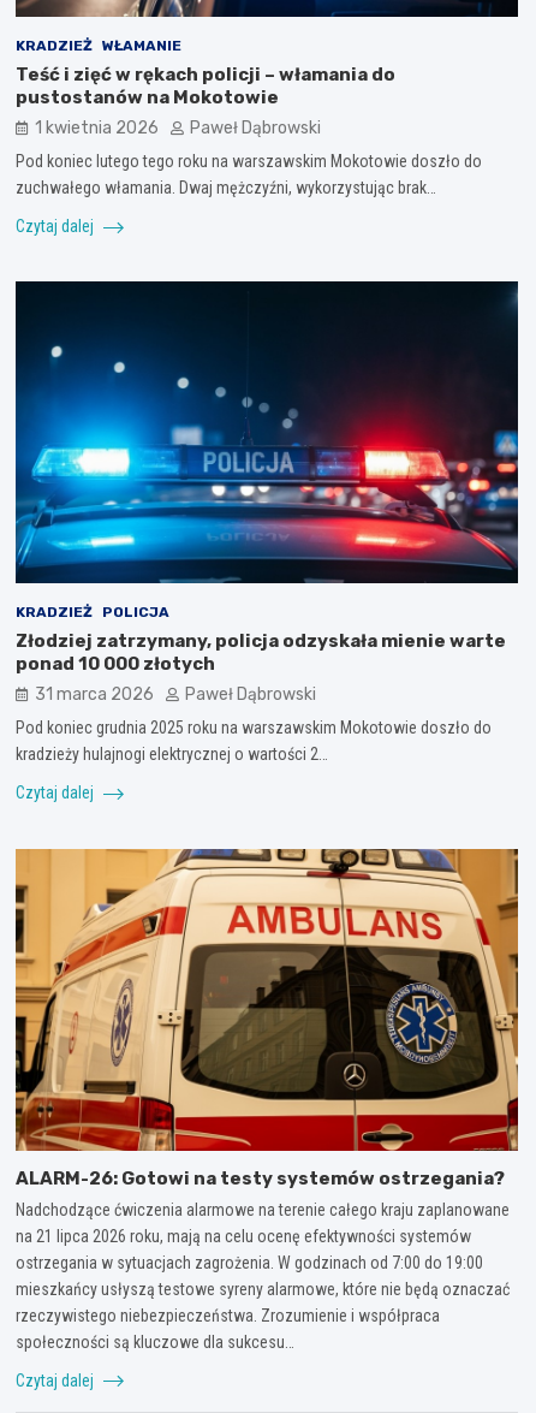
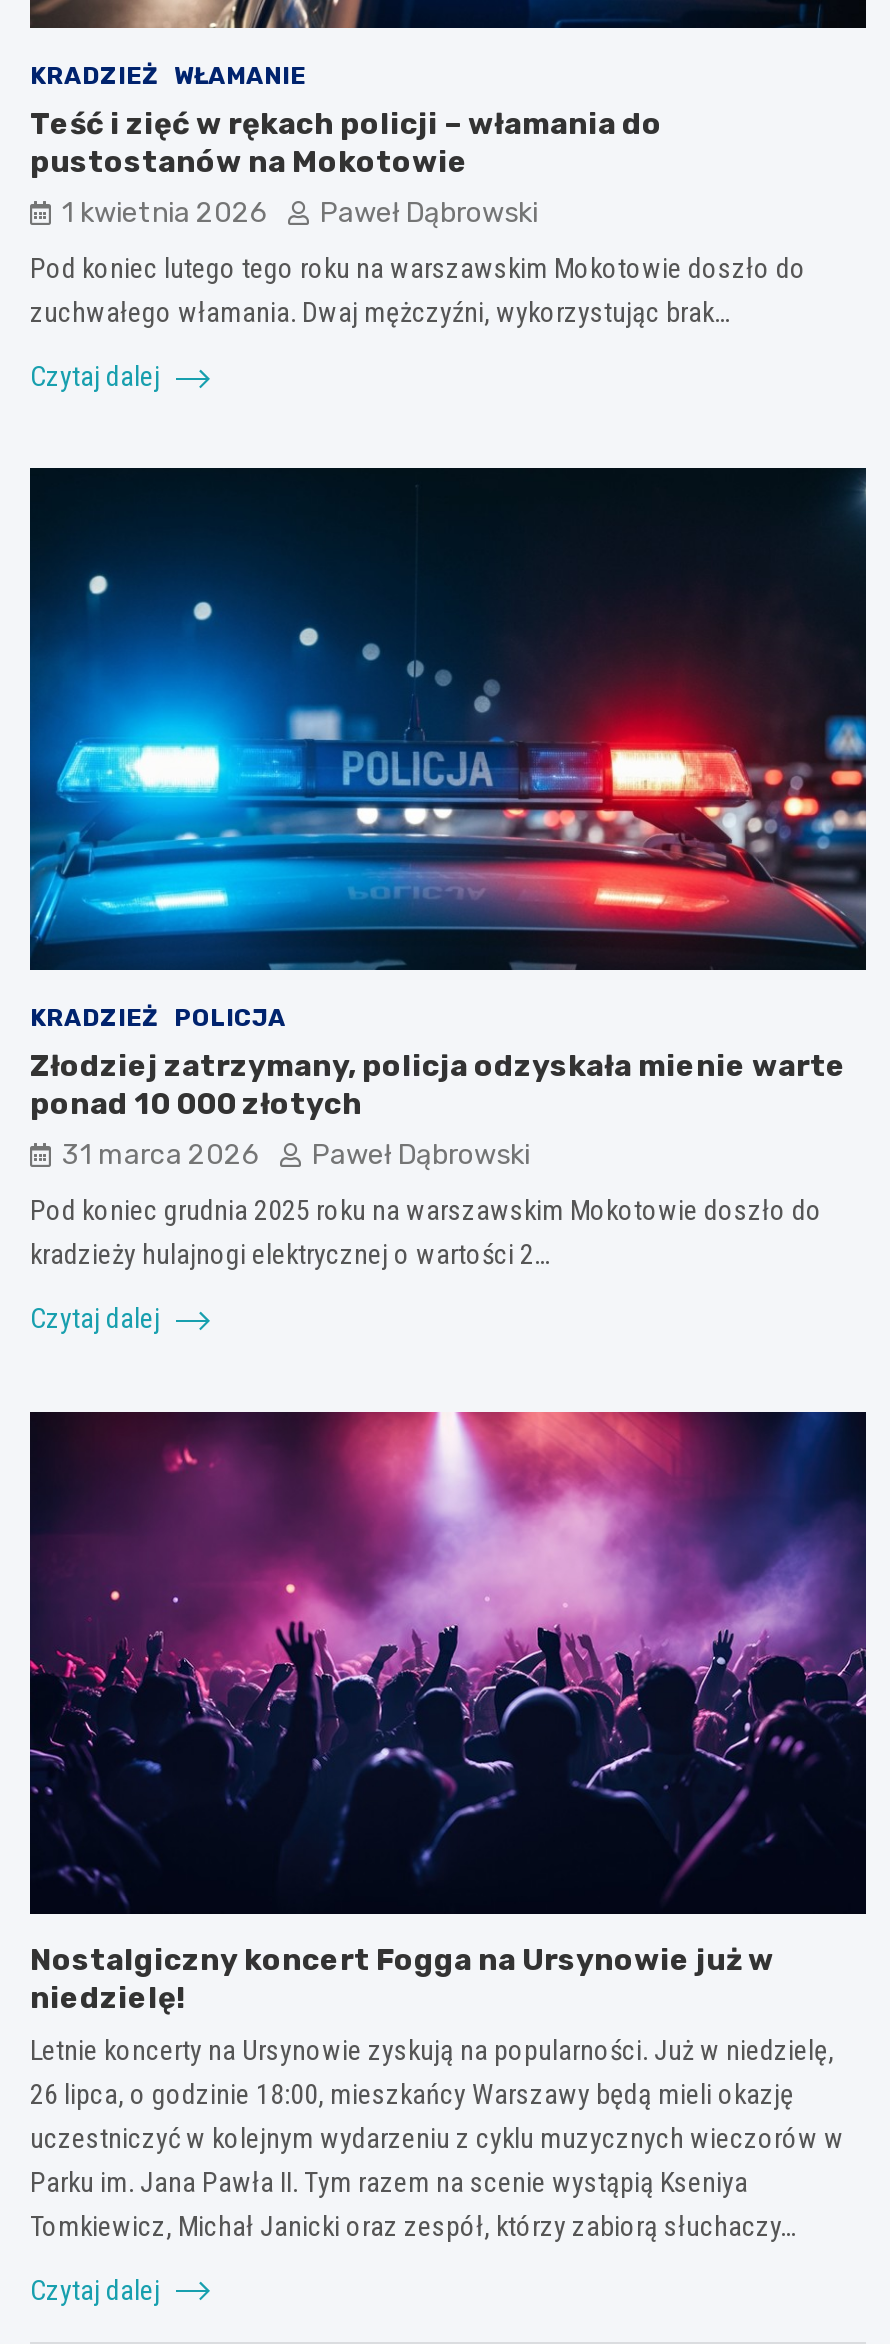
[14,848,519,1189] [image] | ALARM-26: Gotowi na testy systemów ostrzegania? -> [28,1410,868,2015] [image] | Nostalgiczny koncert Fogga na Ursynowie już w | niedzielę!
[16,1200,510,1351] Nadchodzące ćwiczenia alarmowe na terenie całego kraju zaplanowane | na 21 lipca 2026 roku, mają na celu ocenę efektywności systemów | ostrzegania w sytuacjach zagrożenia. W godzinach od 7:00 do 19:00 | mieszkańcy usłyszą testowe syreny alarmowe, które nie będą oznaczać | rzeczywistego niebezpieczeństwa. Zrozumienie i współpraca | społeczności są kluczowe dla sukcesu… -> [30,2033,844,2241] Letnie koncerty na Ursynowie zyskują na popularności. Już w niedzielę, | 26 lipca, o godzinie 18:00, mieszkańcy Warszawy będą mieli okazję | uczestniczyć w kolejnym wydarzeniu z cyklu muzycznych wieczorów w | Parku im. Jana Pawła II. Tym razem na scenie wystąpią Kseniya | Tomkiewicz, Michał Janicki oraz zespół, którzy zabiorą słuchaczy…

